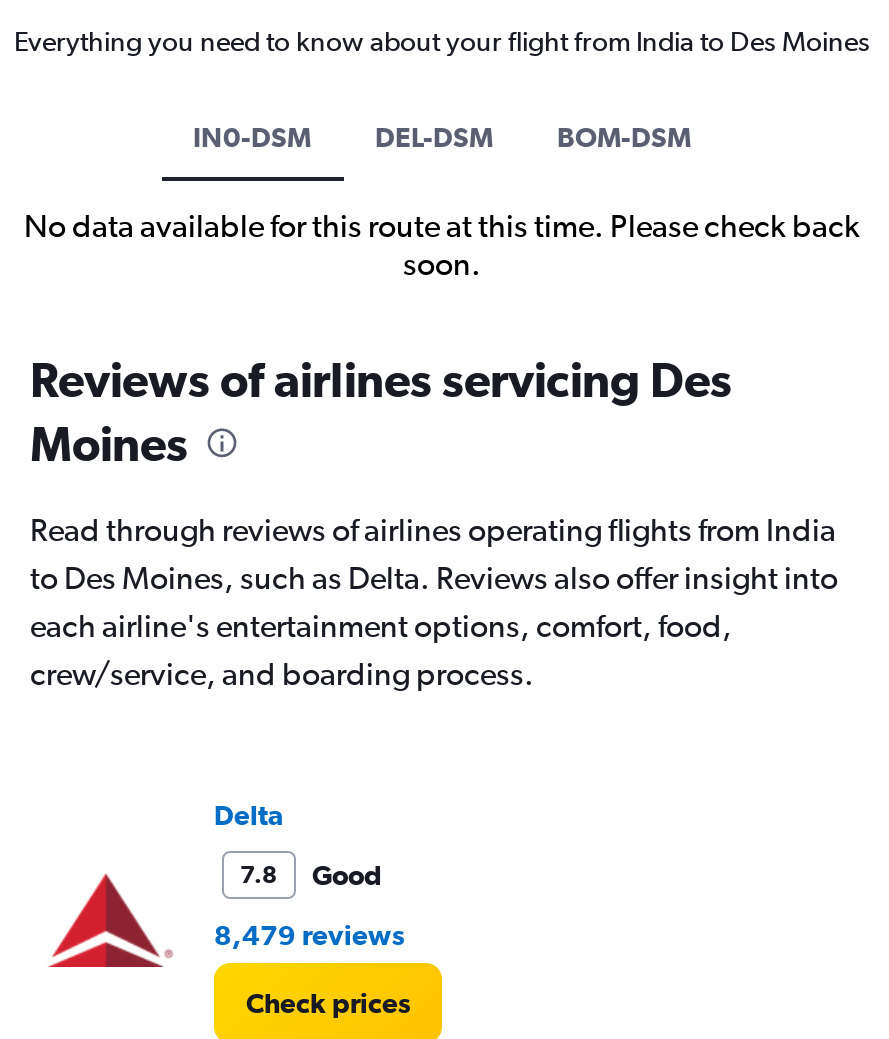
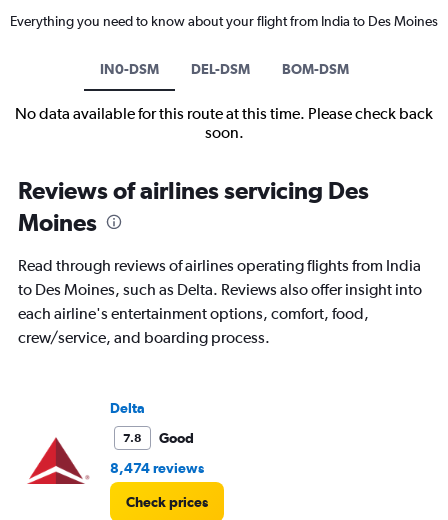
[214,919,404,951] 8,479 reviews -> [110,460,204,476] 8,474 reviews

